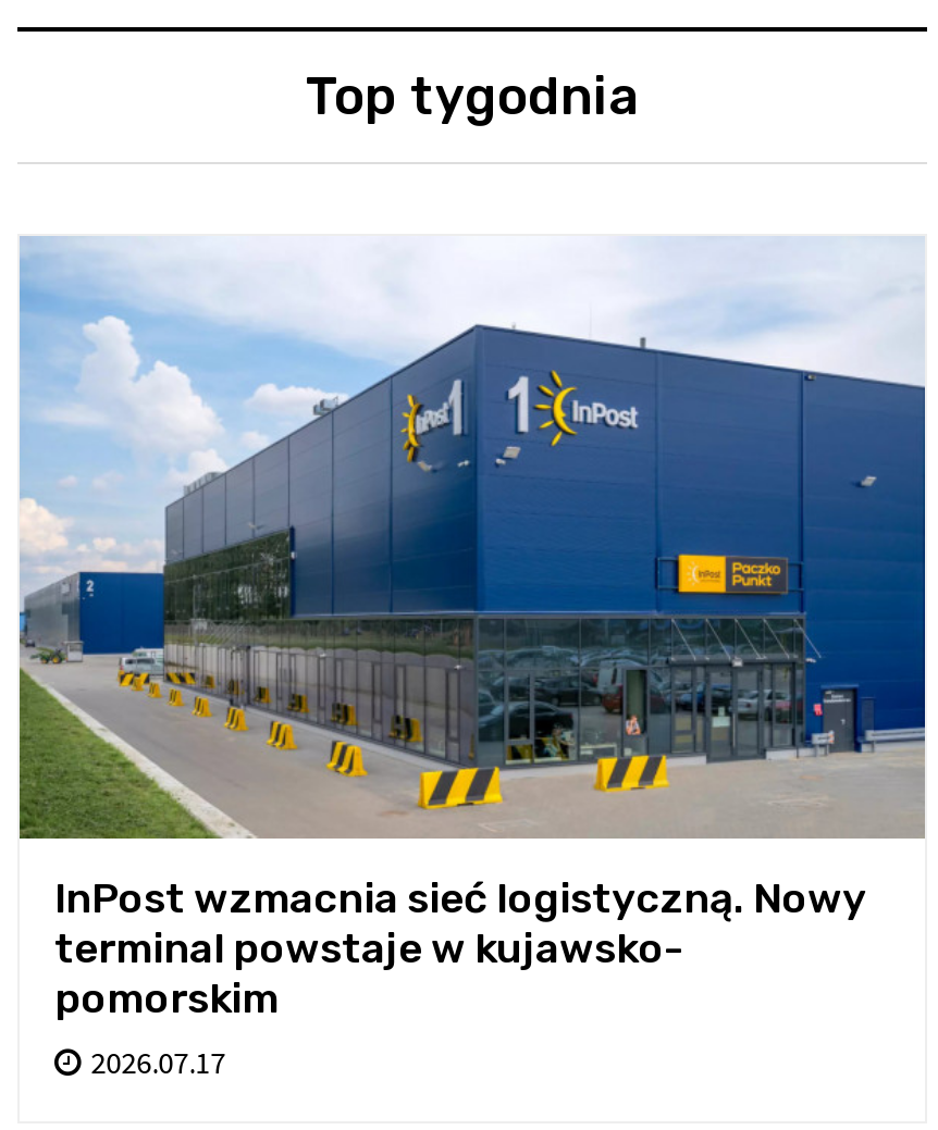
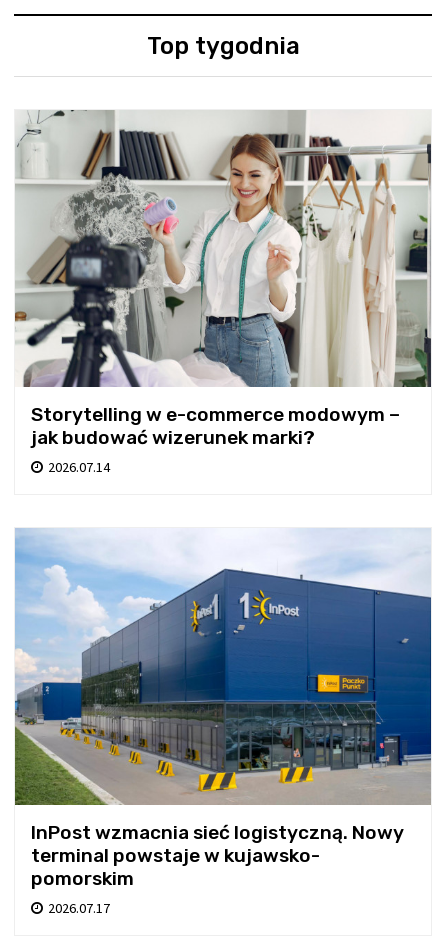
none -> [15,109,432,476] [image] | Storytelling w e-commerce modowym – | jak budować wizerunek marki? | 2026.07.14

